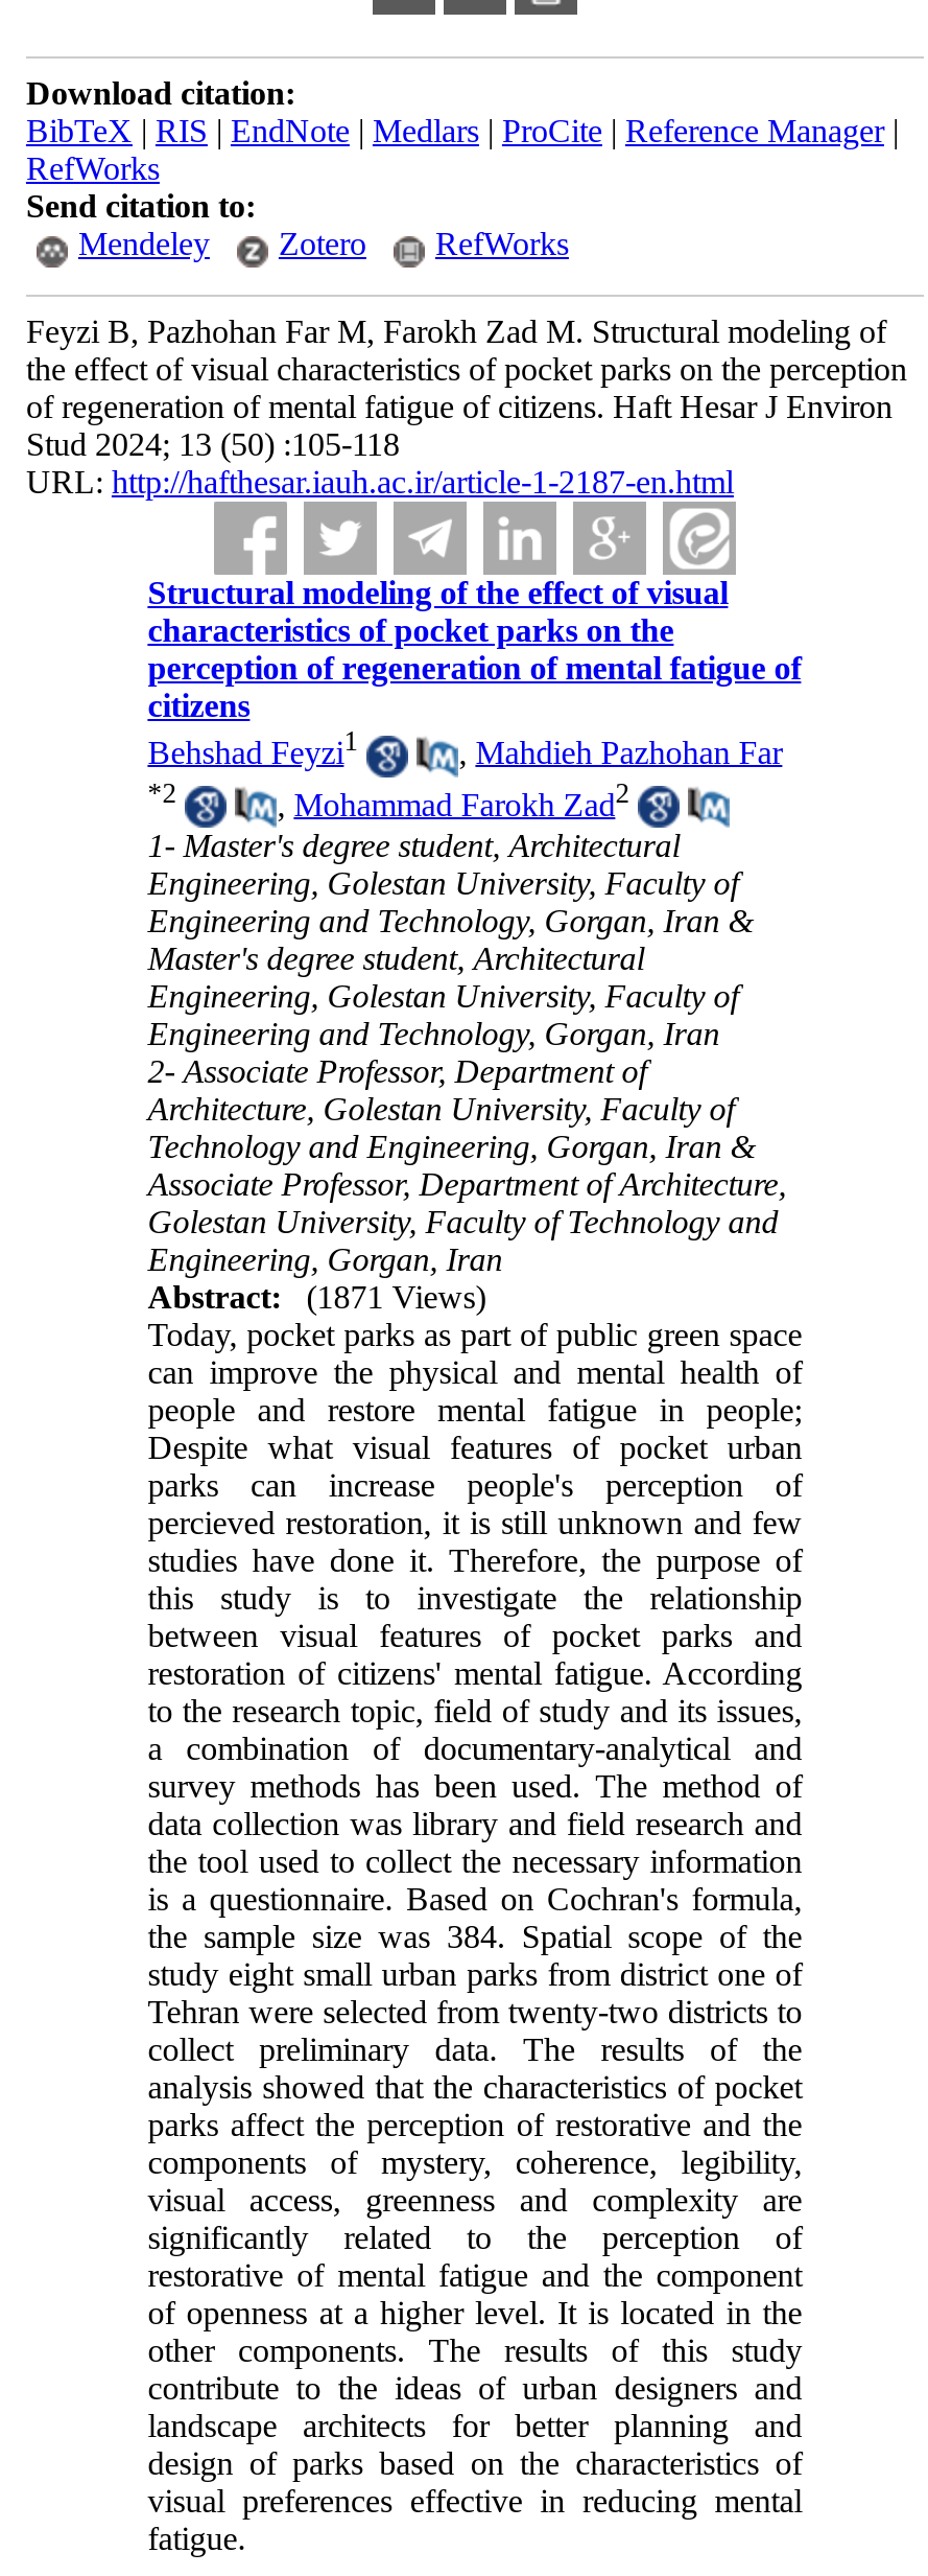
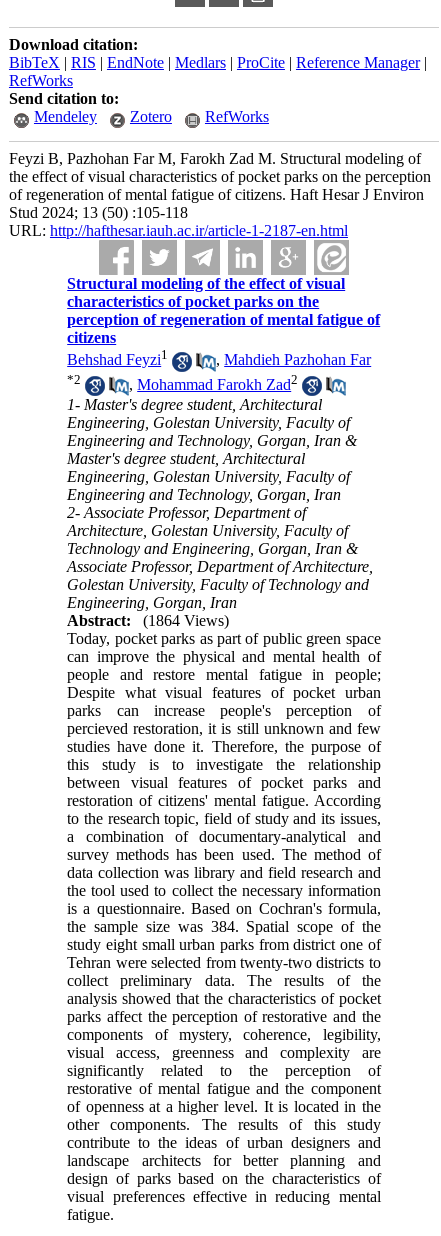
[148,1280,486,1315] Abstract: (1871 Views) -> [67,612,229,629] Abstract: (1864 Views)

